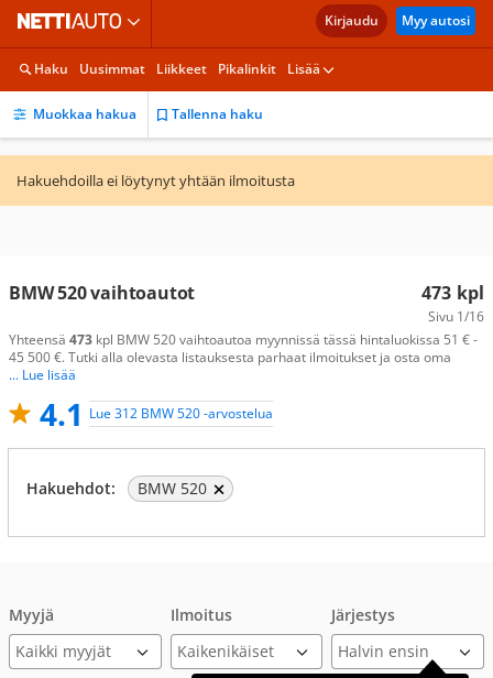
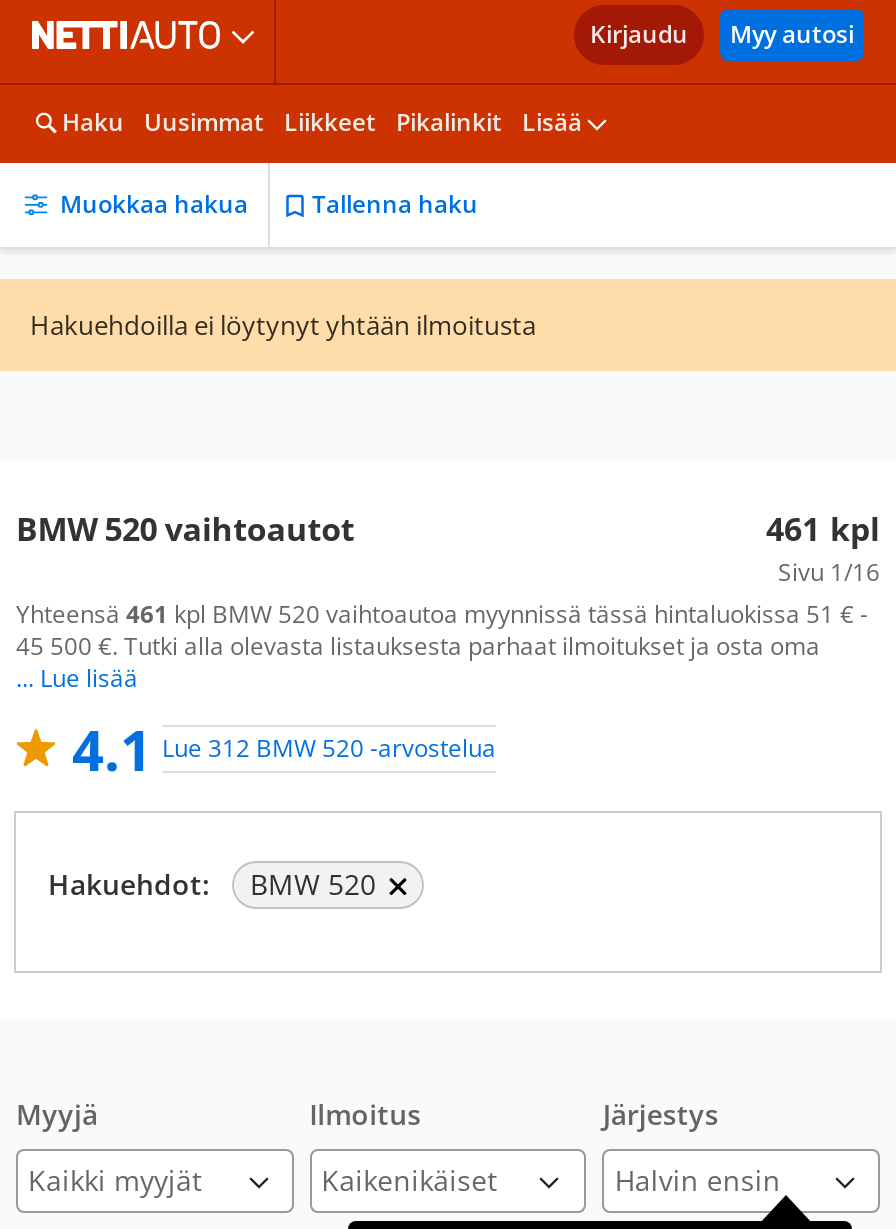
[421,281,484,305] 473 kpl -> [766,507,880,551] 461 kpl
[9,330,478,349] Yhteensä 473 kpl BMW 520 vaihtoautoa myynnissä tässä hintaluokissa 51 € - -> [16,597,868,631] Yhteensä 461 kpl BMW 520 vaihtoautoa myynnissä tässä hintaluokissa 51 € -

